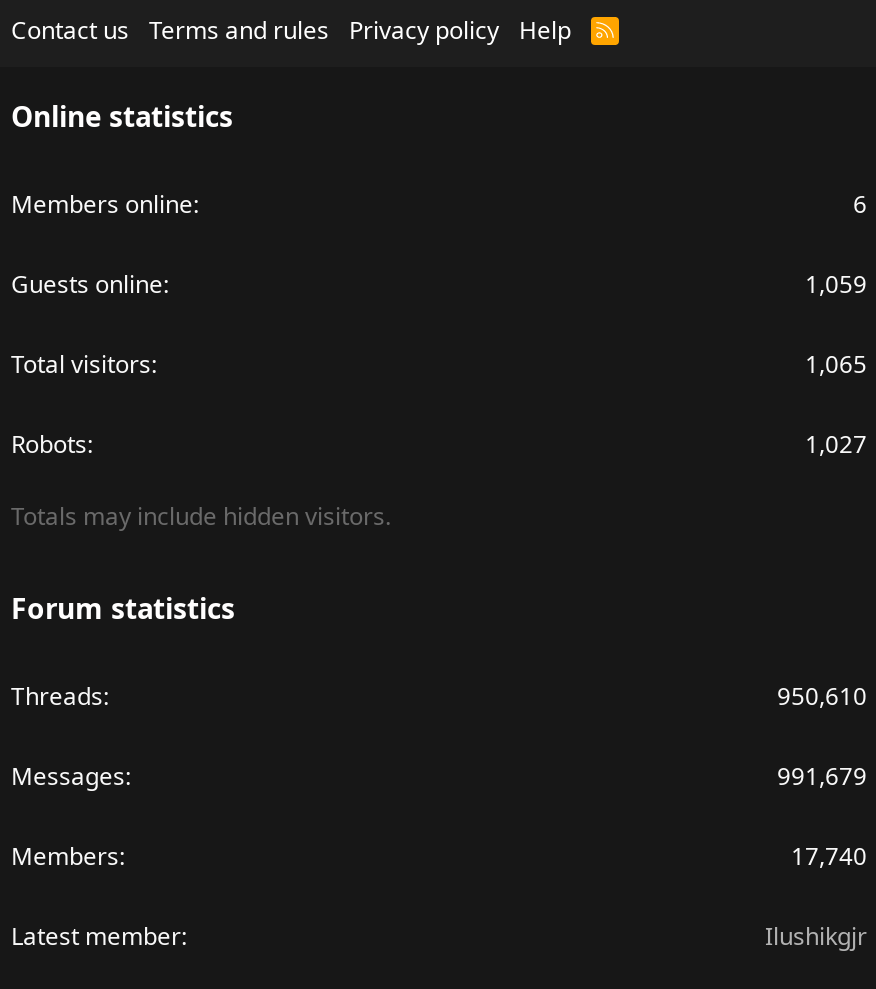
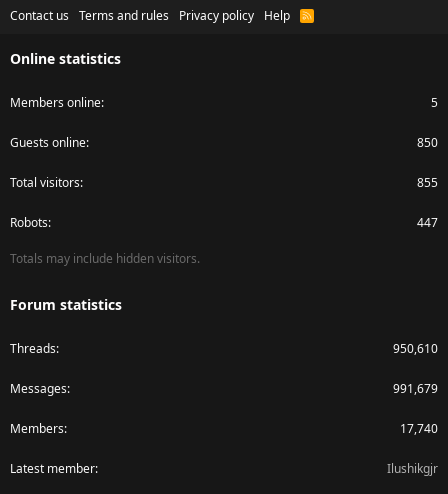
[853,187,867,221] 6 -> [431,94,438,111] 5
[805,267,867,301] 1,059 -> [417,134,438,151] 850
[805,347,867,381] 1,065 -> [417,174,438,191] 855
[805,427,867,461] 1,027 -> [417,214,438,231] 447

